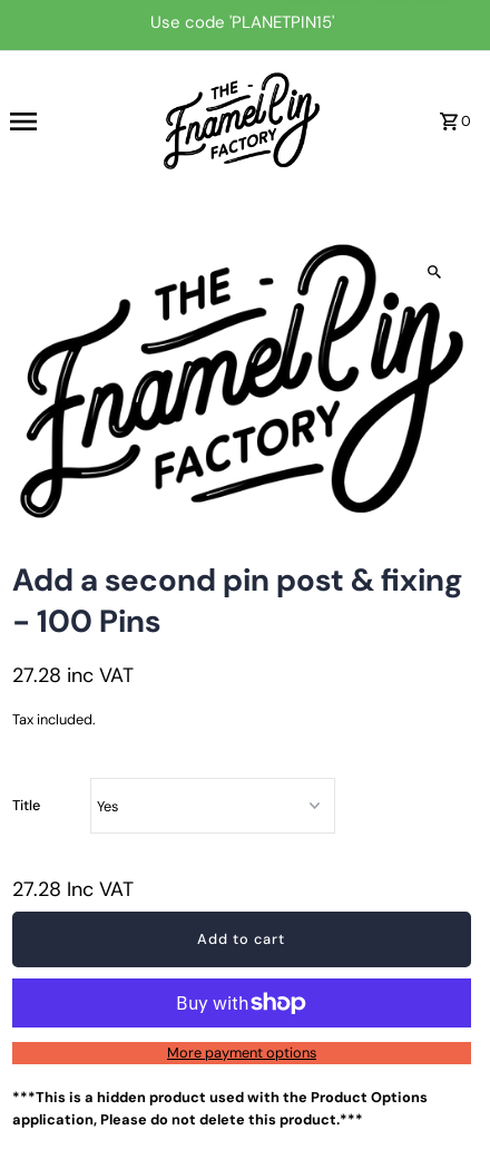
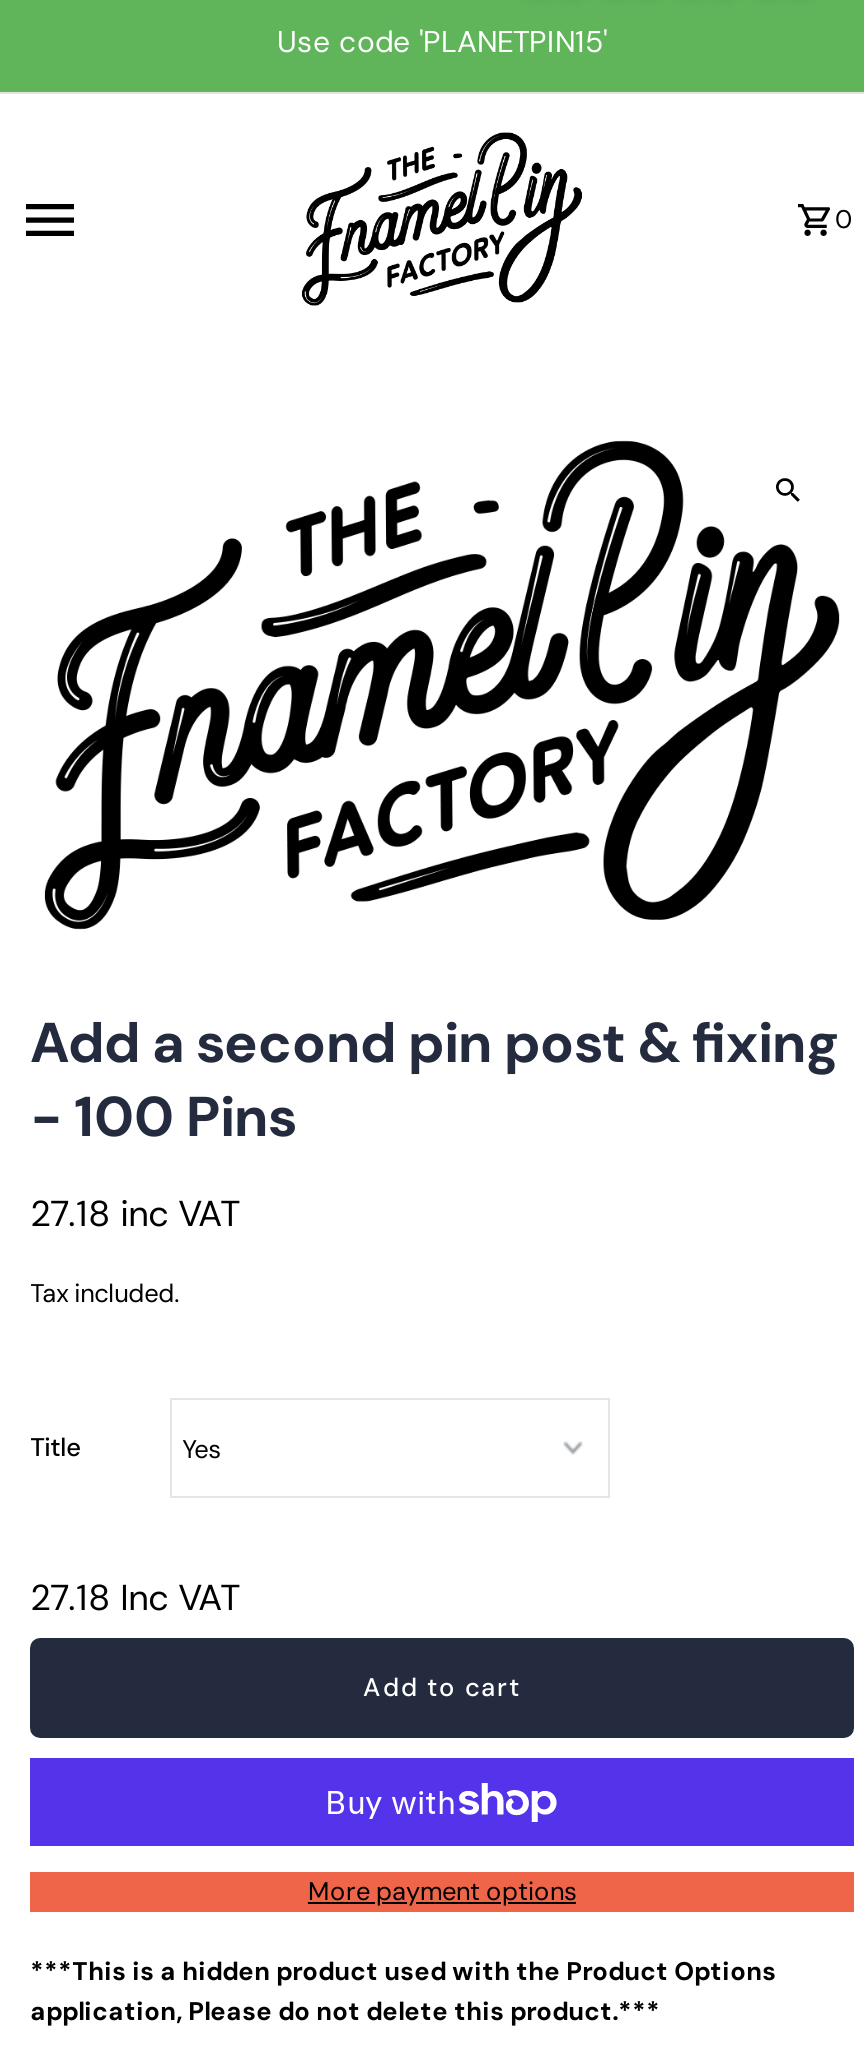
[12,663,134,689] 27.28 inc VAT -> [30,1191,240,1239] 27.18 inc VAT
[12,876,134,903] 27.28 Inc VAT -> [30,1575,240,1623] 27.18 Inc VAT

